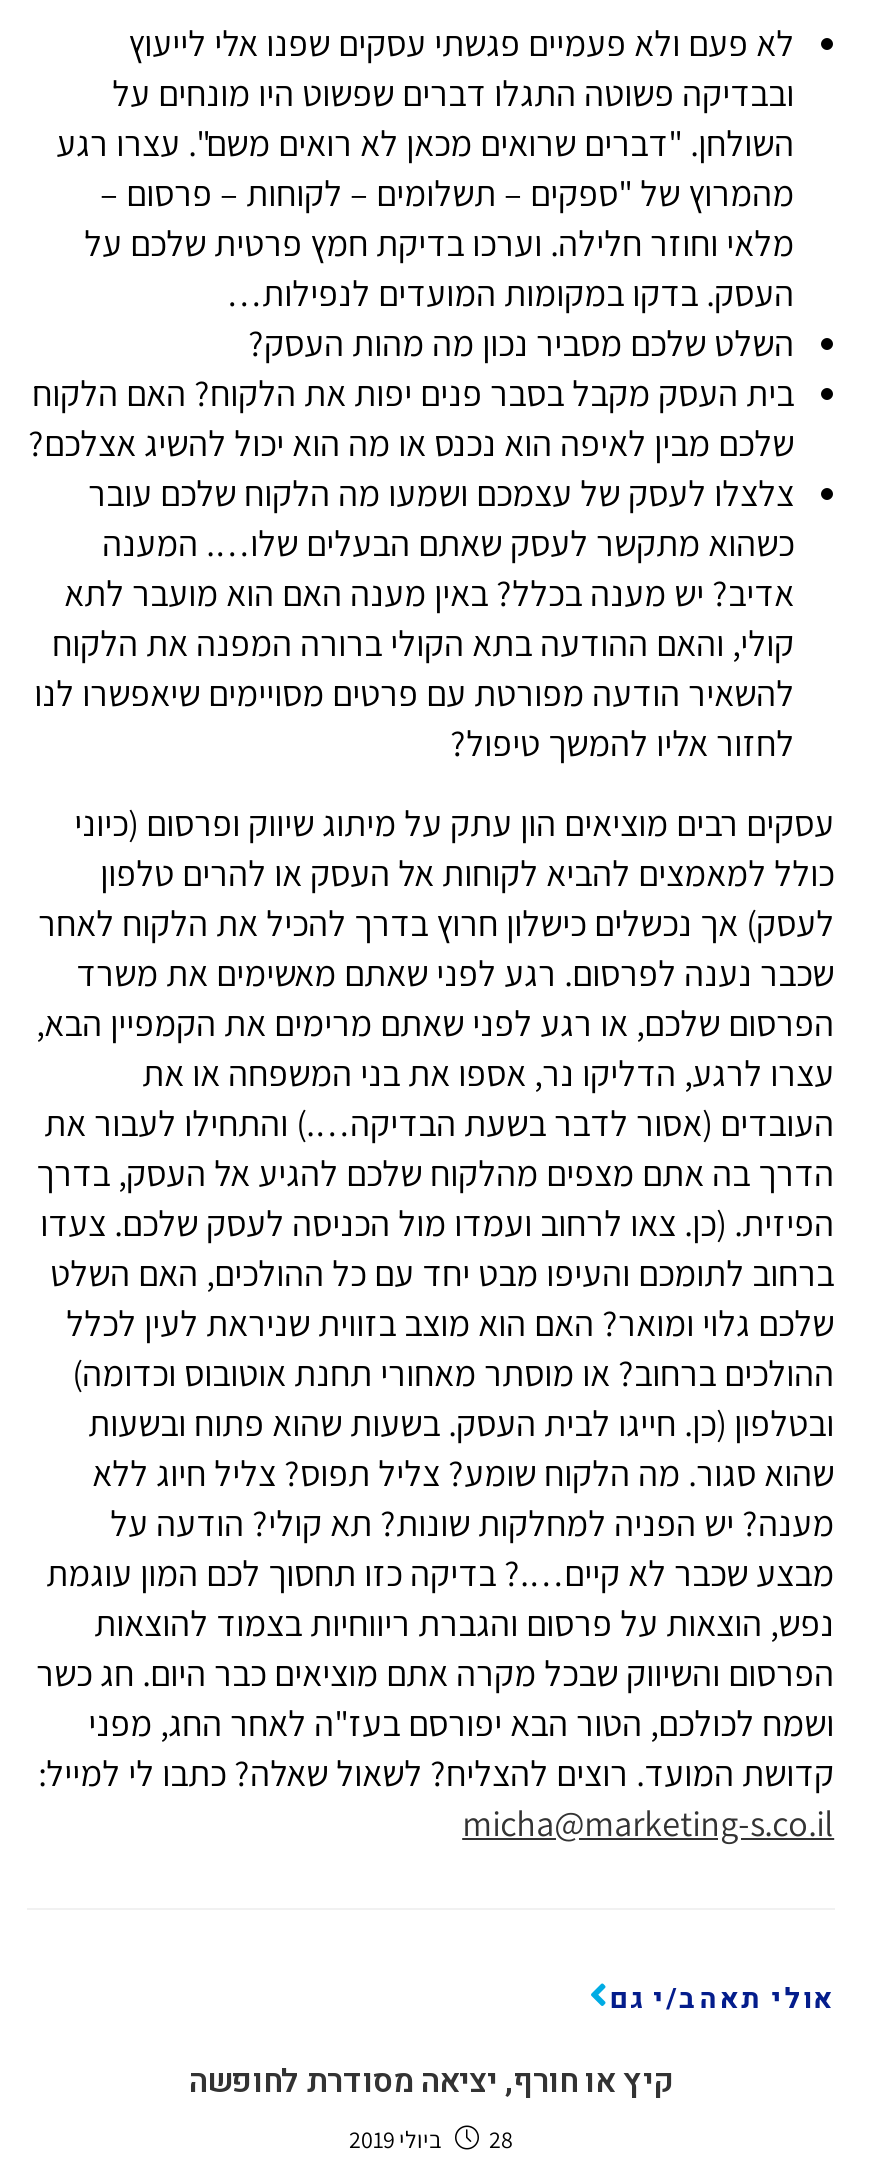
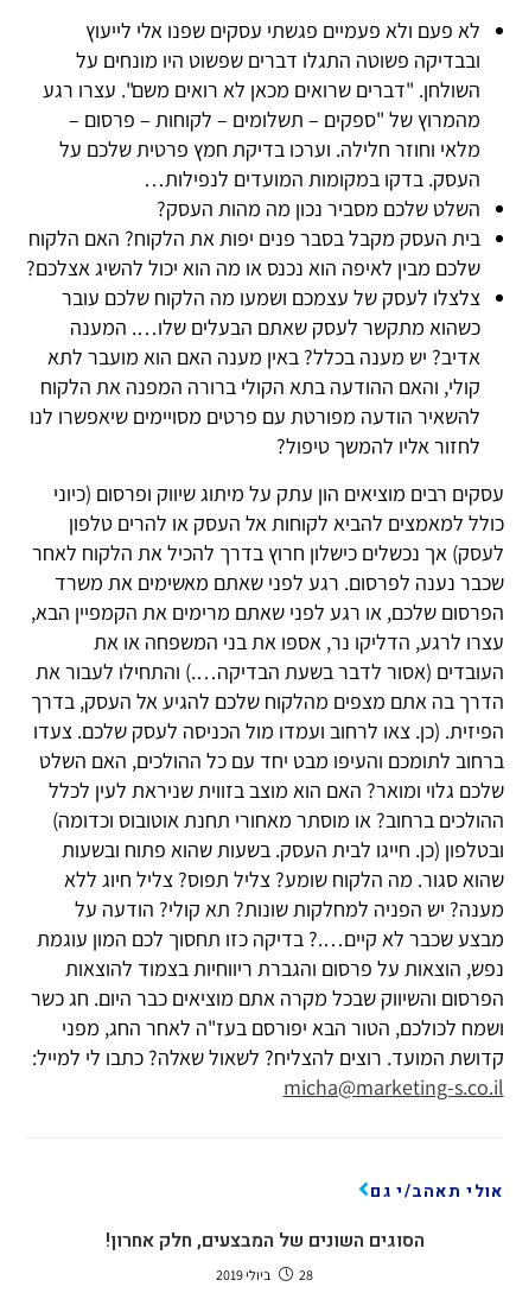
[189,2058,673,2106] קיץ או חורף, יציאה מסודרת לחופשה -> [105,1227,424,1255] הסוגים השונים של המבצעים, חלק אחרון!

